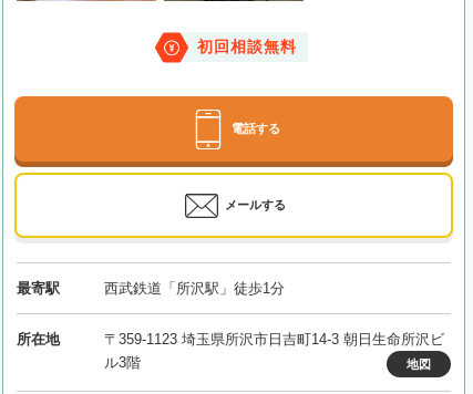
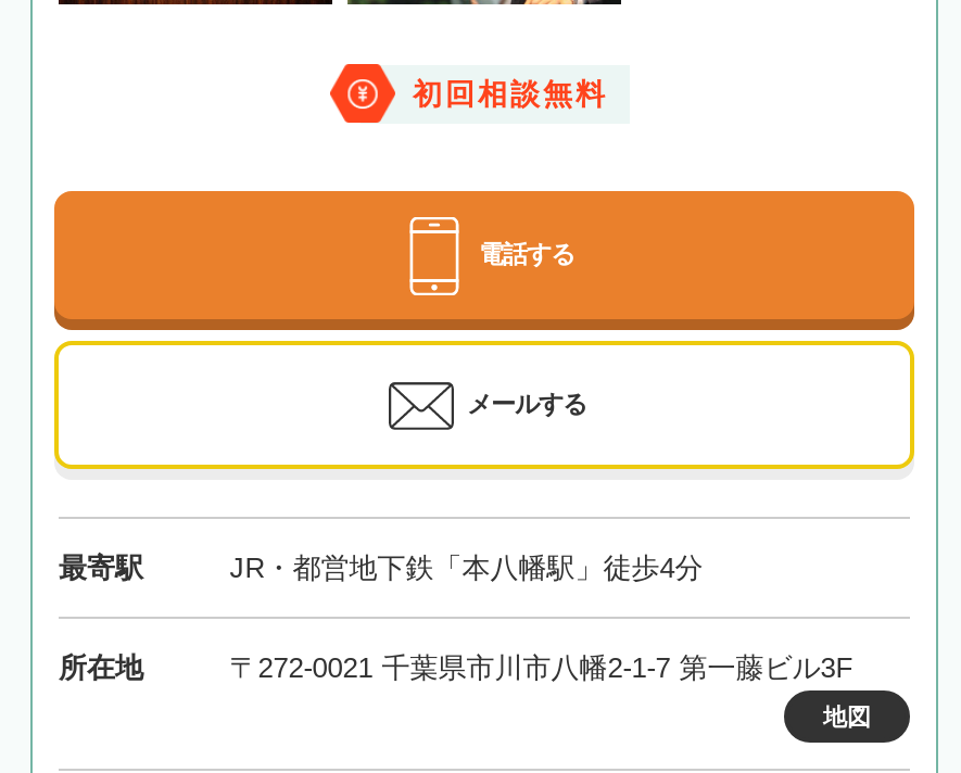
[104,281,284,297] 西武鉄道「所沢駅」徒歩1分 -> [230,550,703,583] JR・都営地下鉄「本八幡駅」徒歩4分
[104,331,444,371] 〒359-1123 埼玉県所沢市日吉町14-3 朝日生命所沢ビ | ル3階 -> [230,650,853,683] 〒272-0021 千葉県市川市八幡2-1-7 第一藤ビル3F

